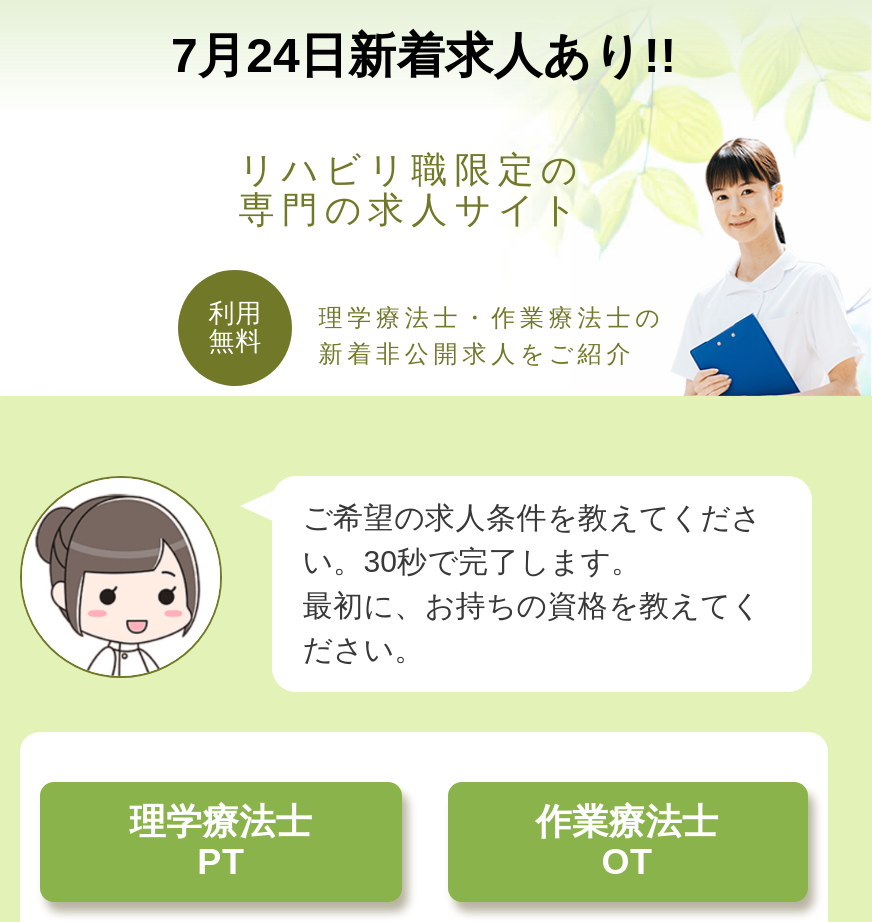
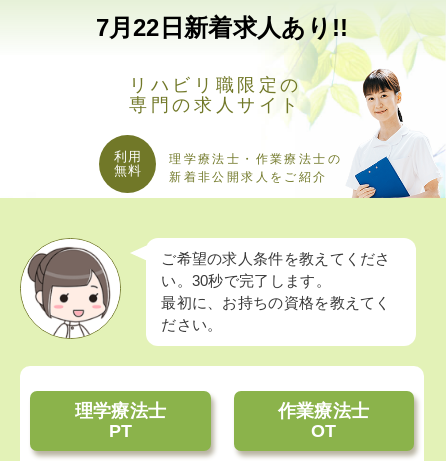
[171,28,677,82] 7月24日新着求人あり!! -> [95,14,348,41] 7月22日新着求人あり!!

